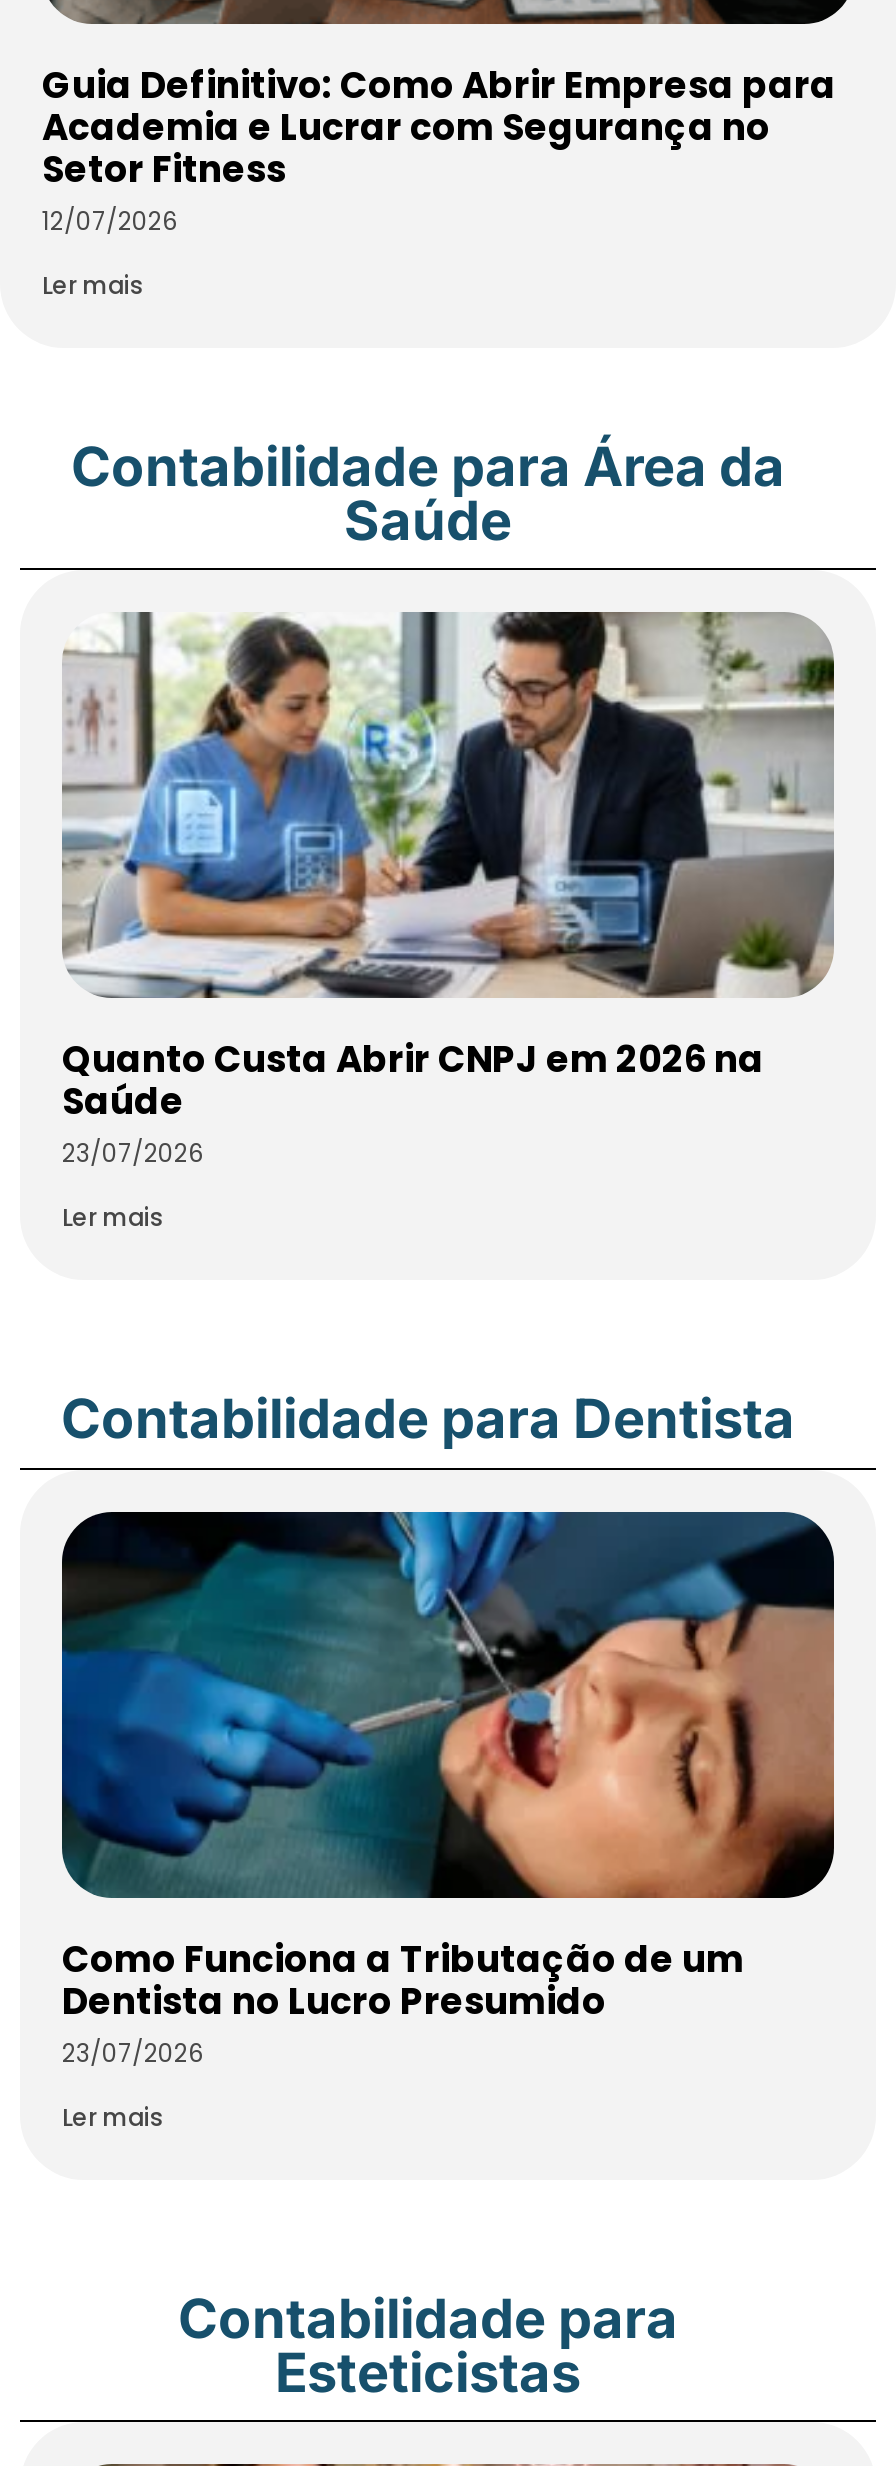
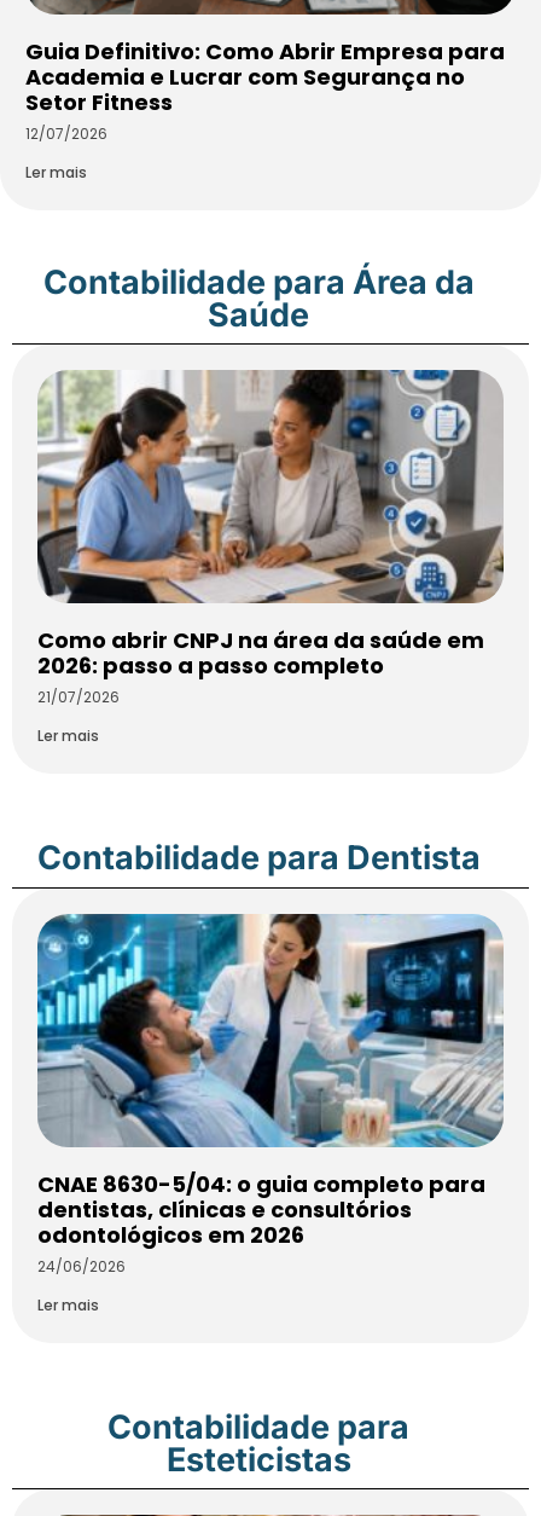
[62,612,836,1170] [image] | Quanto Custa Abrir CNPJ em 2026 na | Saúde | 23/07/2026 -> [37,369,504,707] [image] | Como abrir CNPJ na área da saúde em | 2026: passo a passo completo | 21/07/2026
[60,1510,836,2070] [image] | Como Funciona a Tributação de um | Dentista no Lucro Presumido | 23/07/2026 -> [36,913,504,1277] [image] | CNAE 8630-5/04: o guia completo para | dentistas, clínicas e consultórios | odontológicos em 2026 | 24/06/2026

